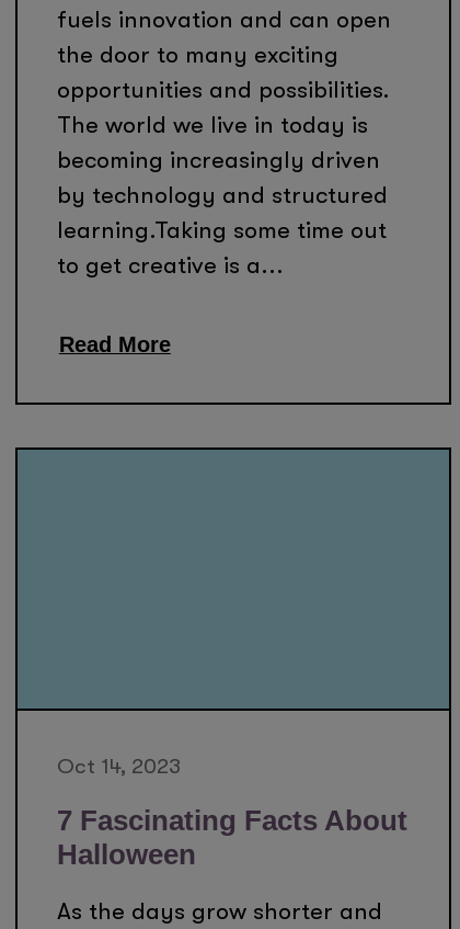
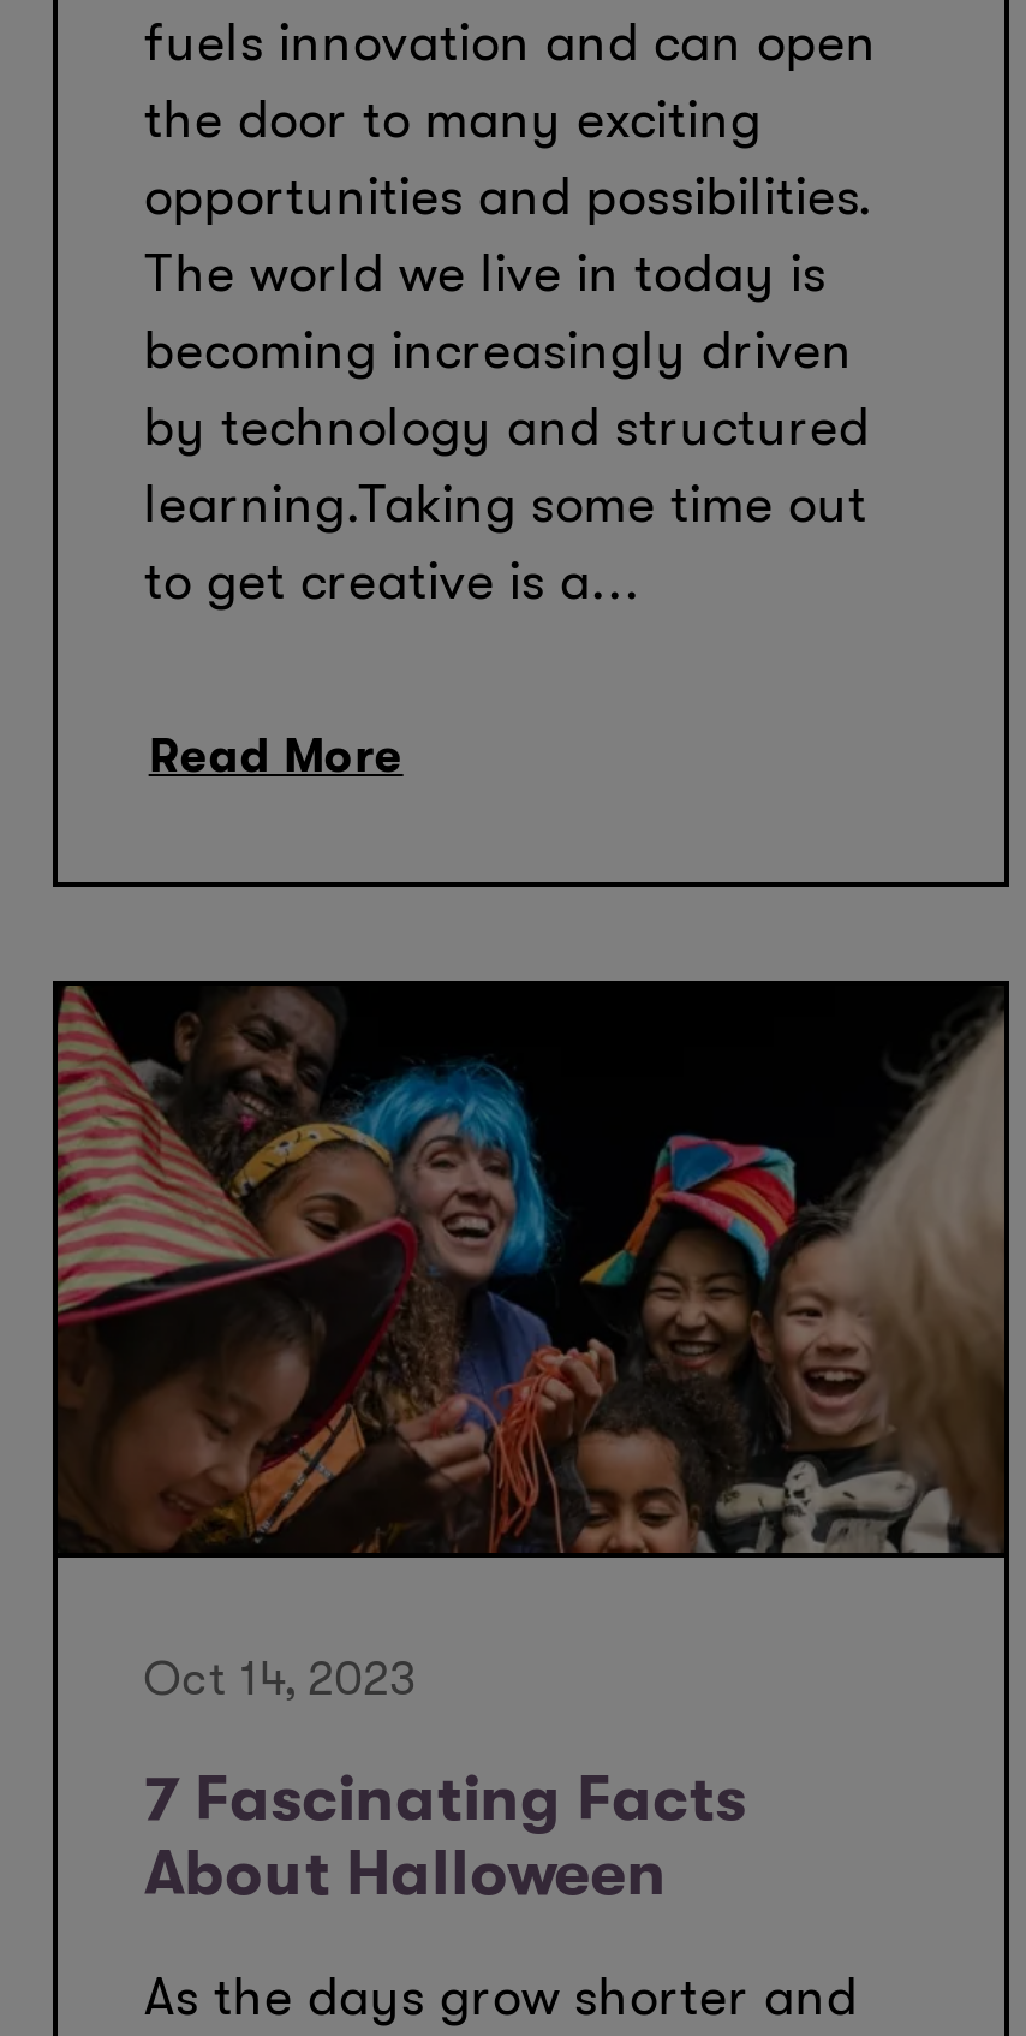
none -> [55,983,1007,1555] [image]

